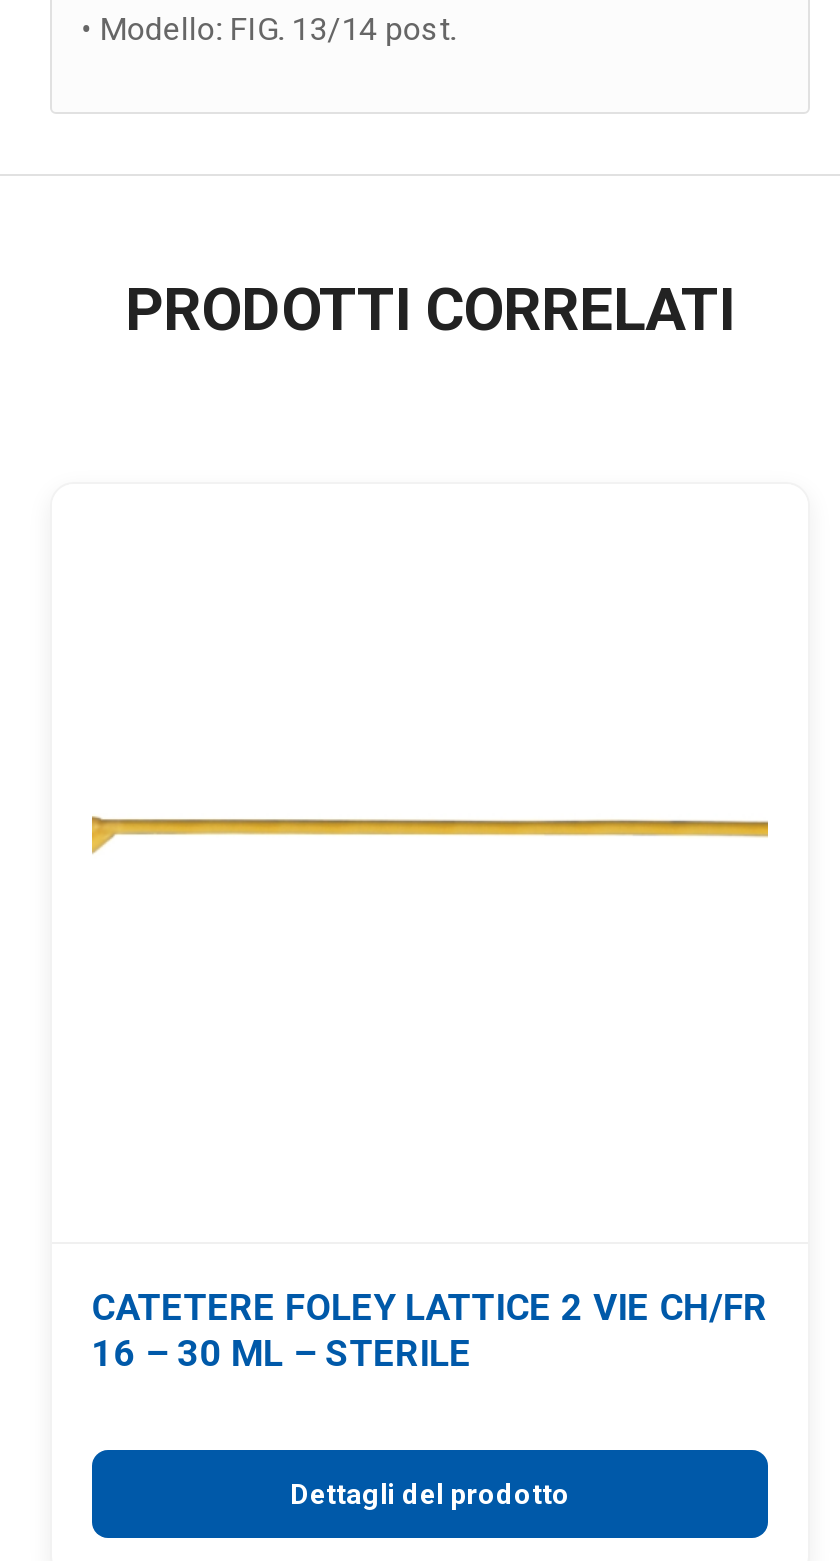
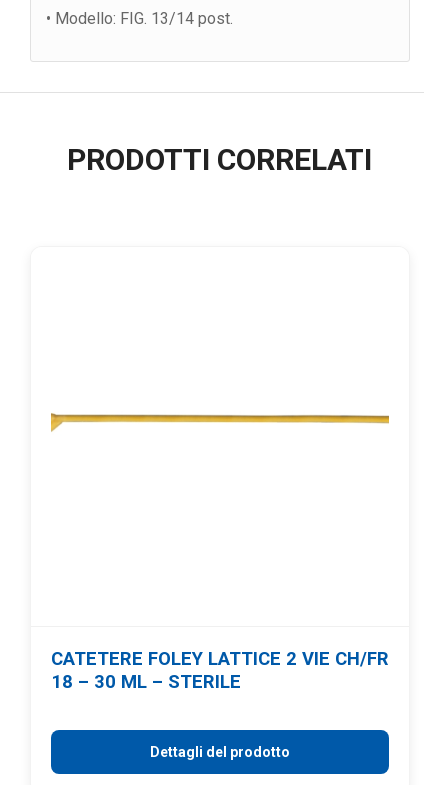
[91,1332,471,1374] 16 – 30 ML – STERILE -> [51,671,241,692] 18 – 30 ML – STERILE

